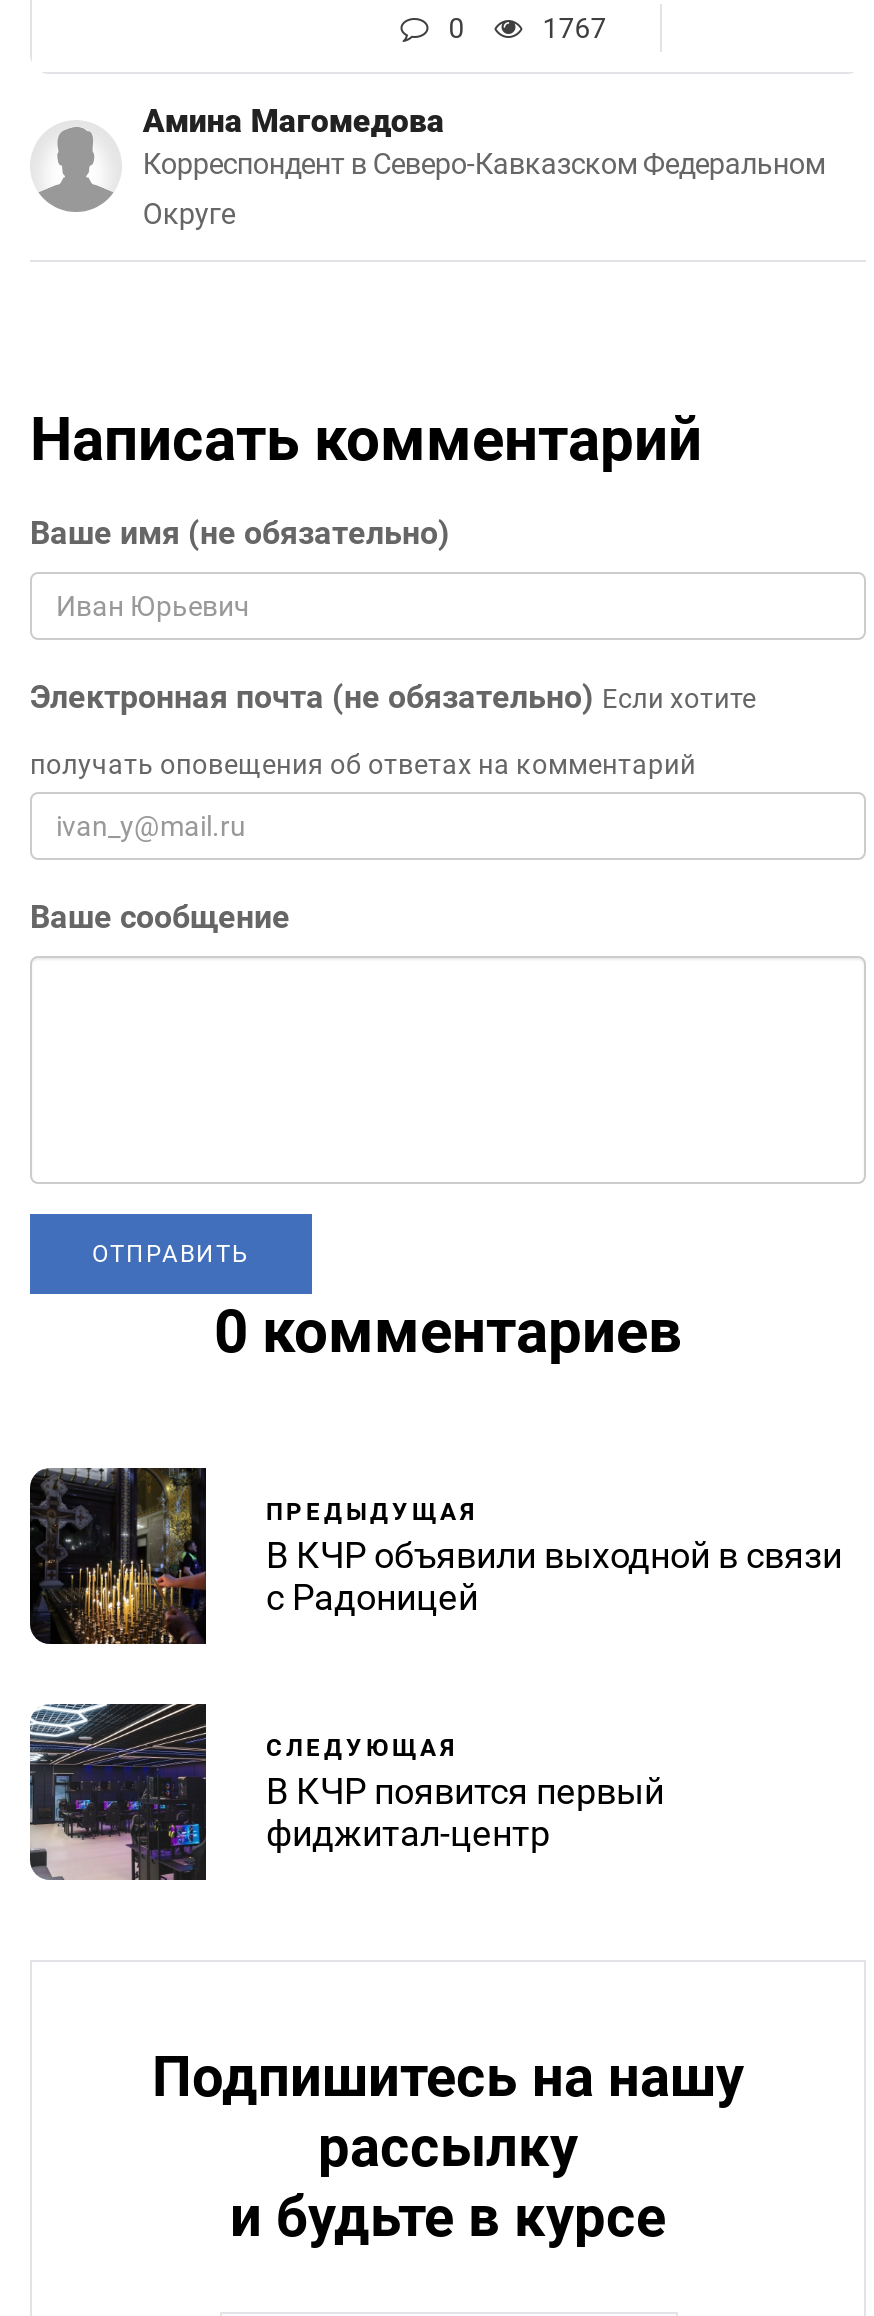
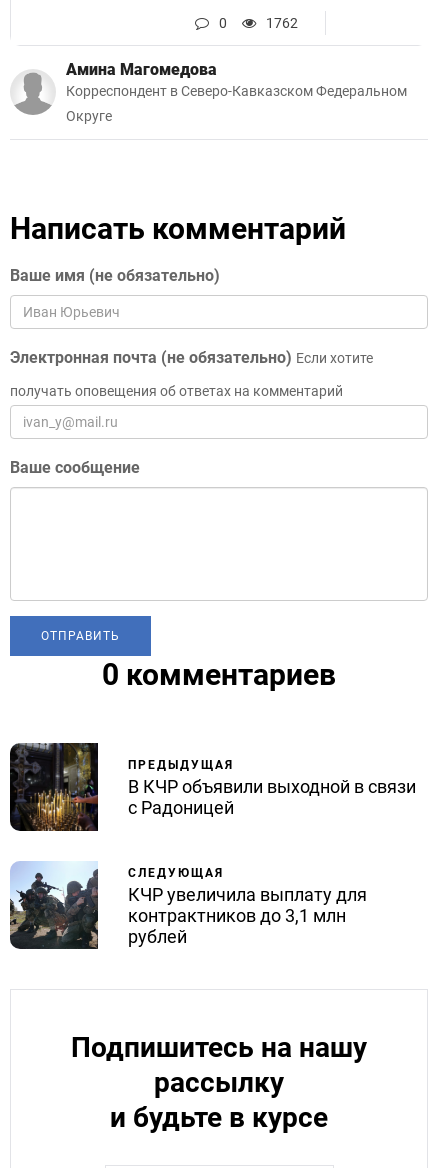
[542,12,606,44] 1767 -> [266,15,298,31] 1762
[28,1702,664,1882] [image] | В КЧР появится первый | фиджитал-центр -> [10,861,367,950] [image] | КЧР увеличила выплату для | контрактников до 3,1 млн | рублей

